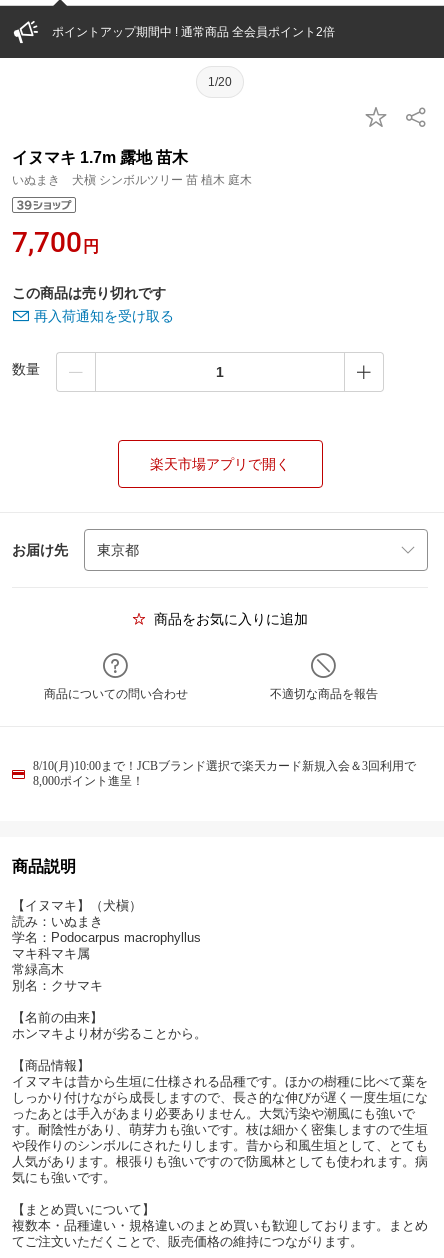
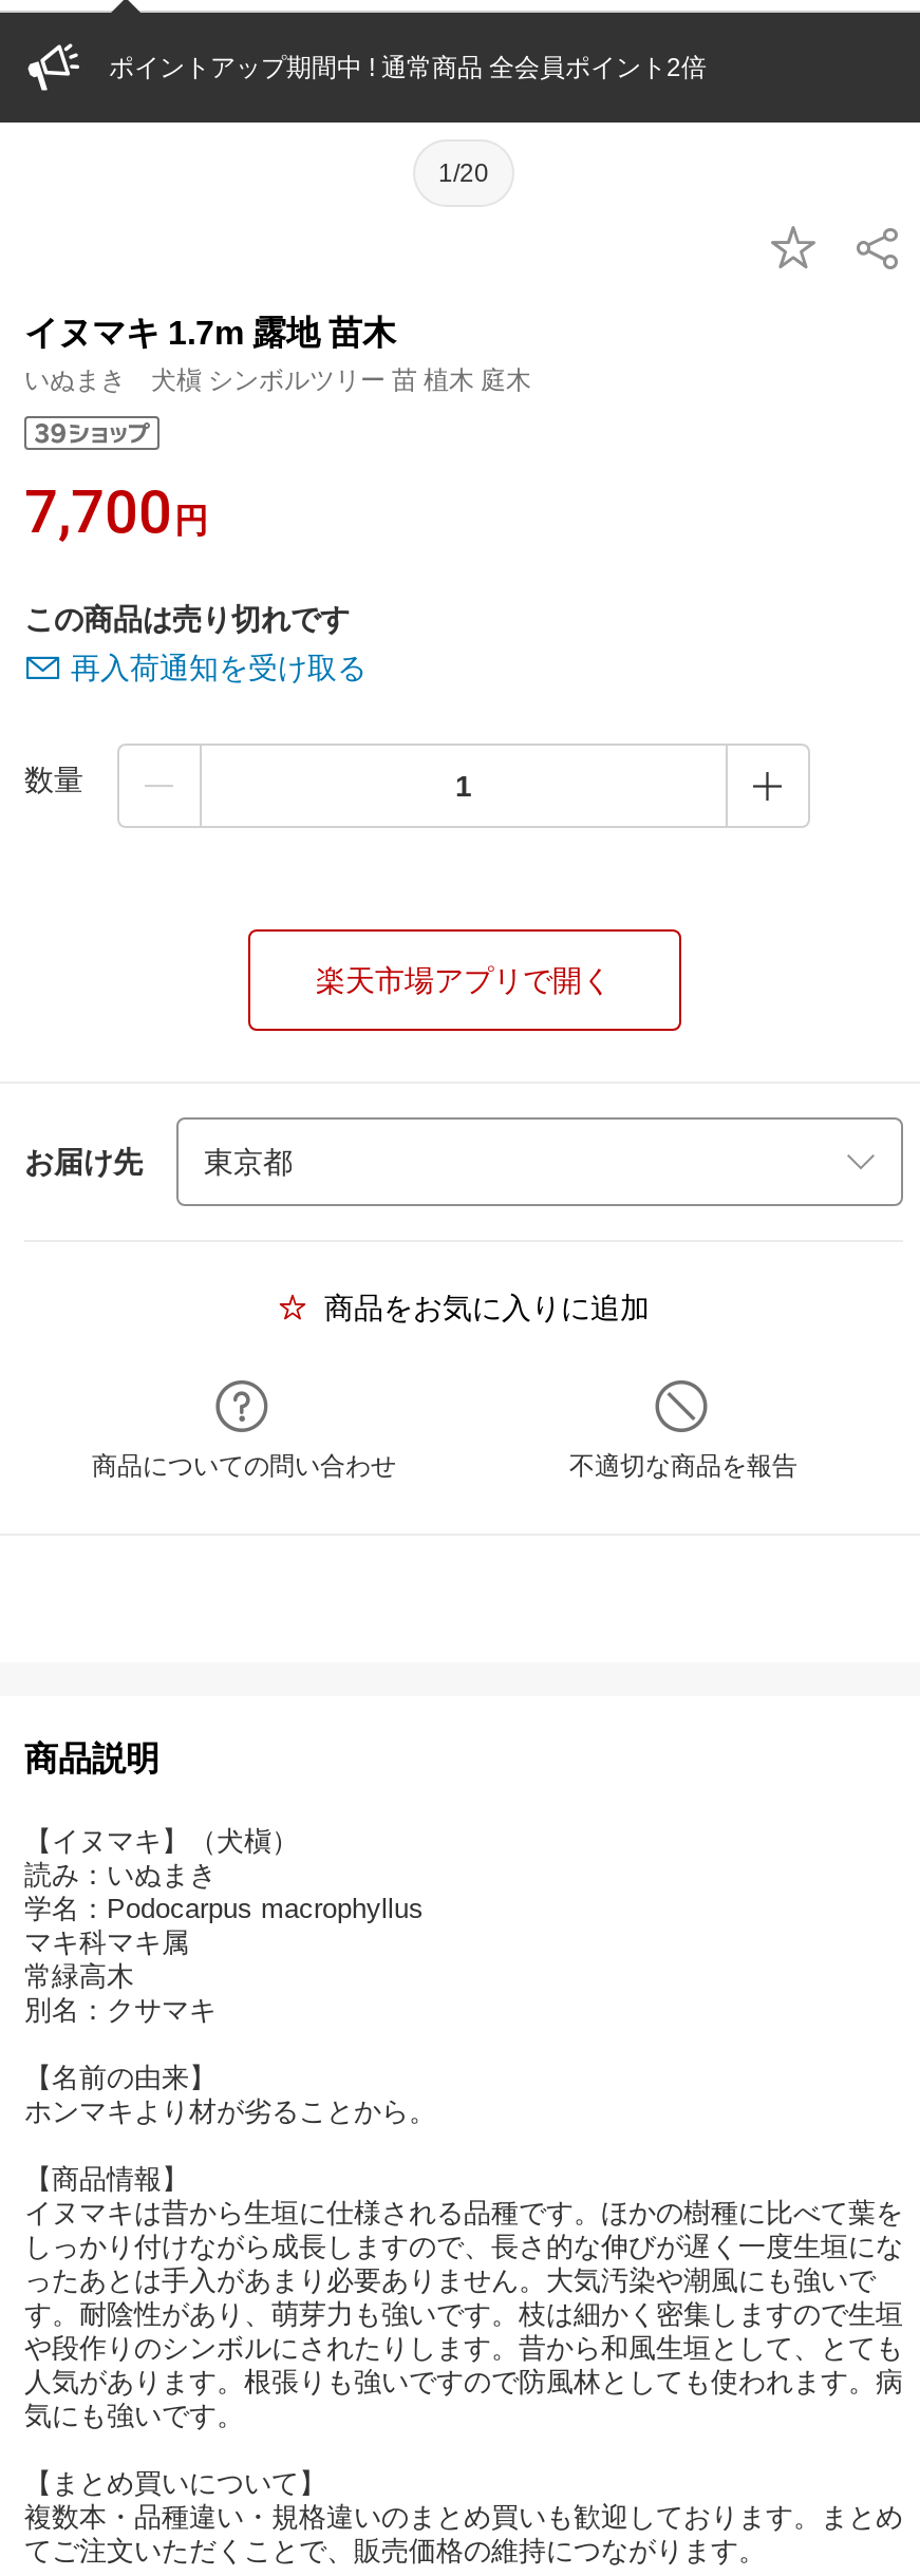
[33,759,416,788] 8/10(月)10:00まで！JCBブランド選択で楽天カード新規入会＆3回利用で | 8,000ポイント進呈！ -> none

